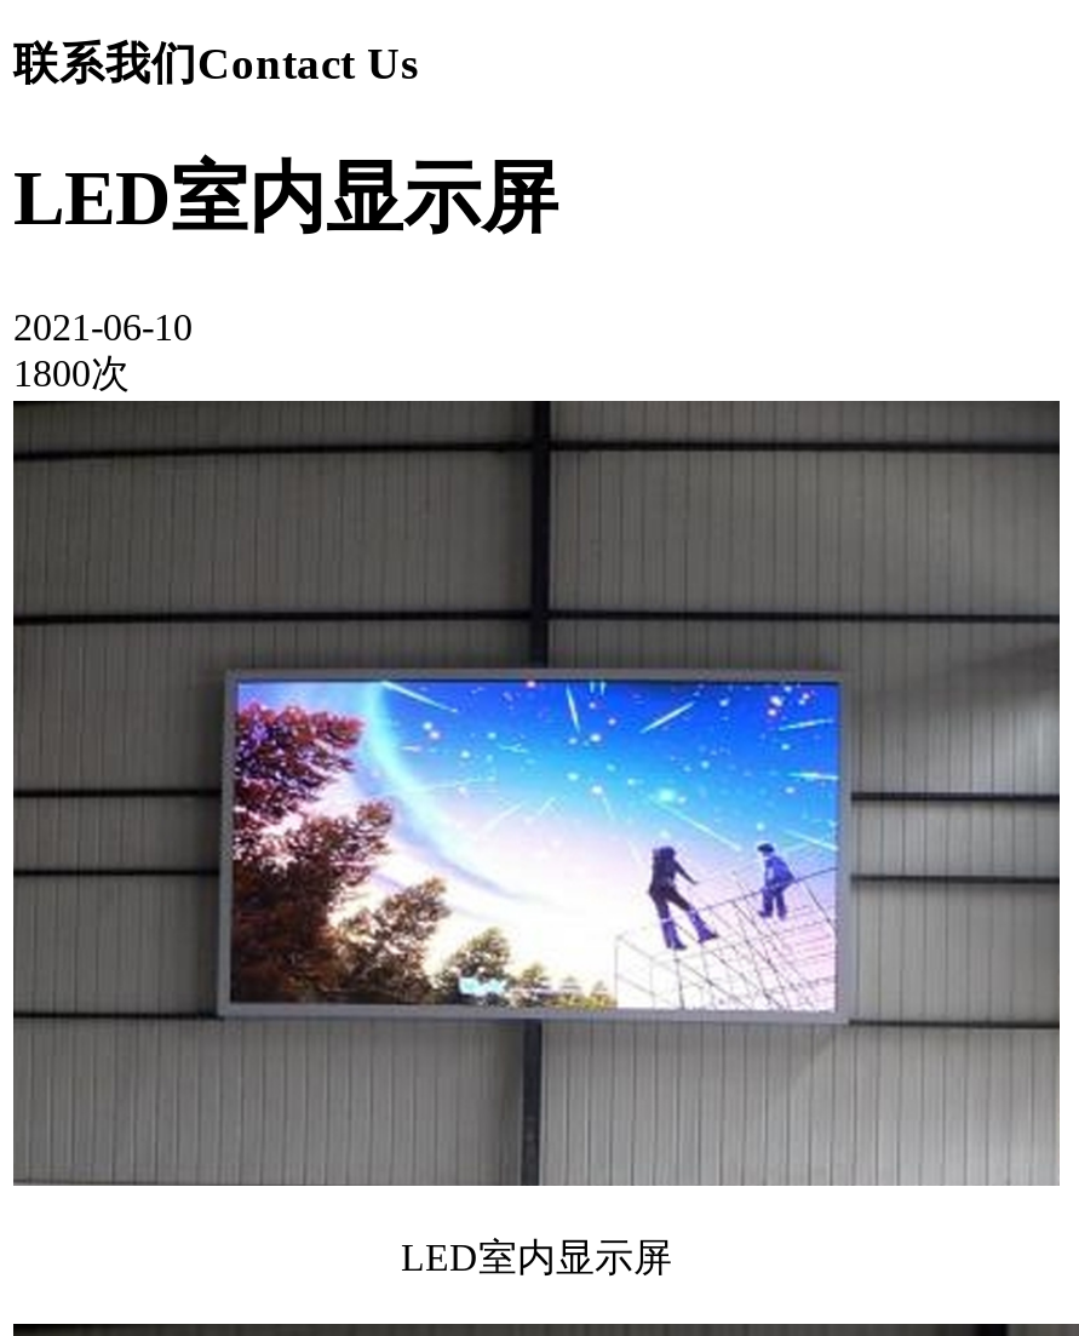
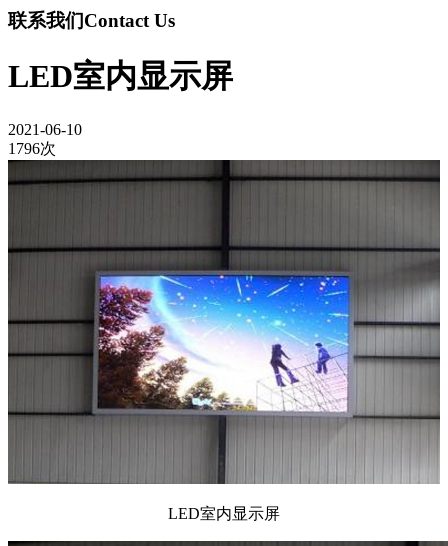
[13,352,130,393] 1800次 -> [8,140,56,157] 1796次

